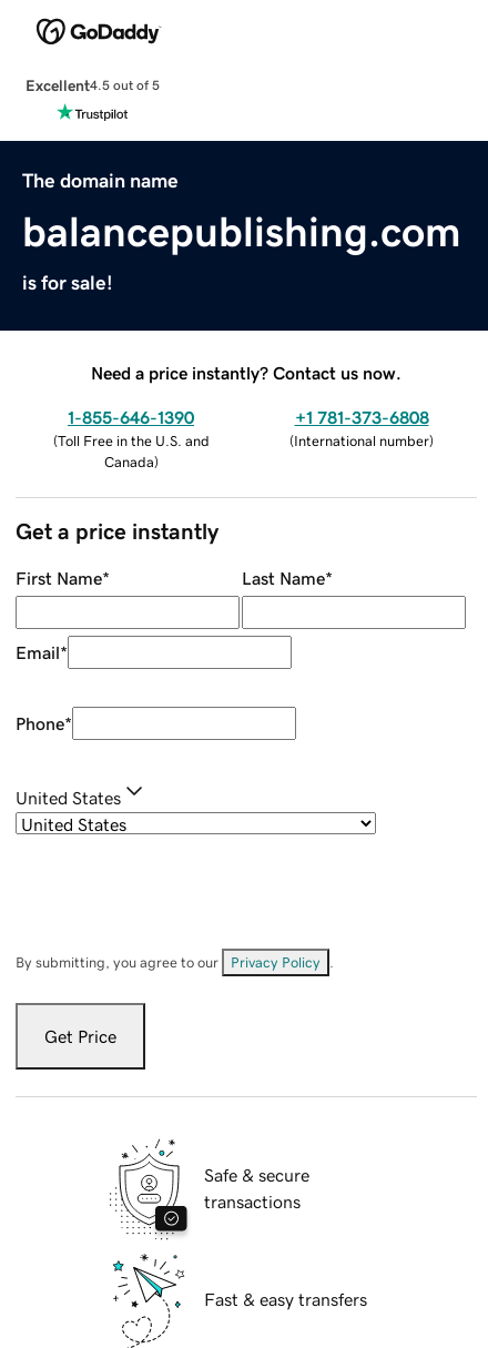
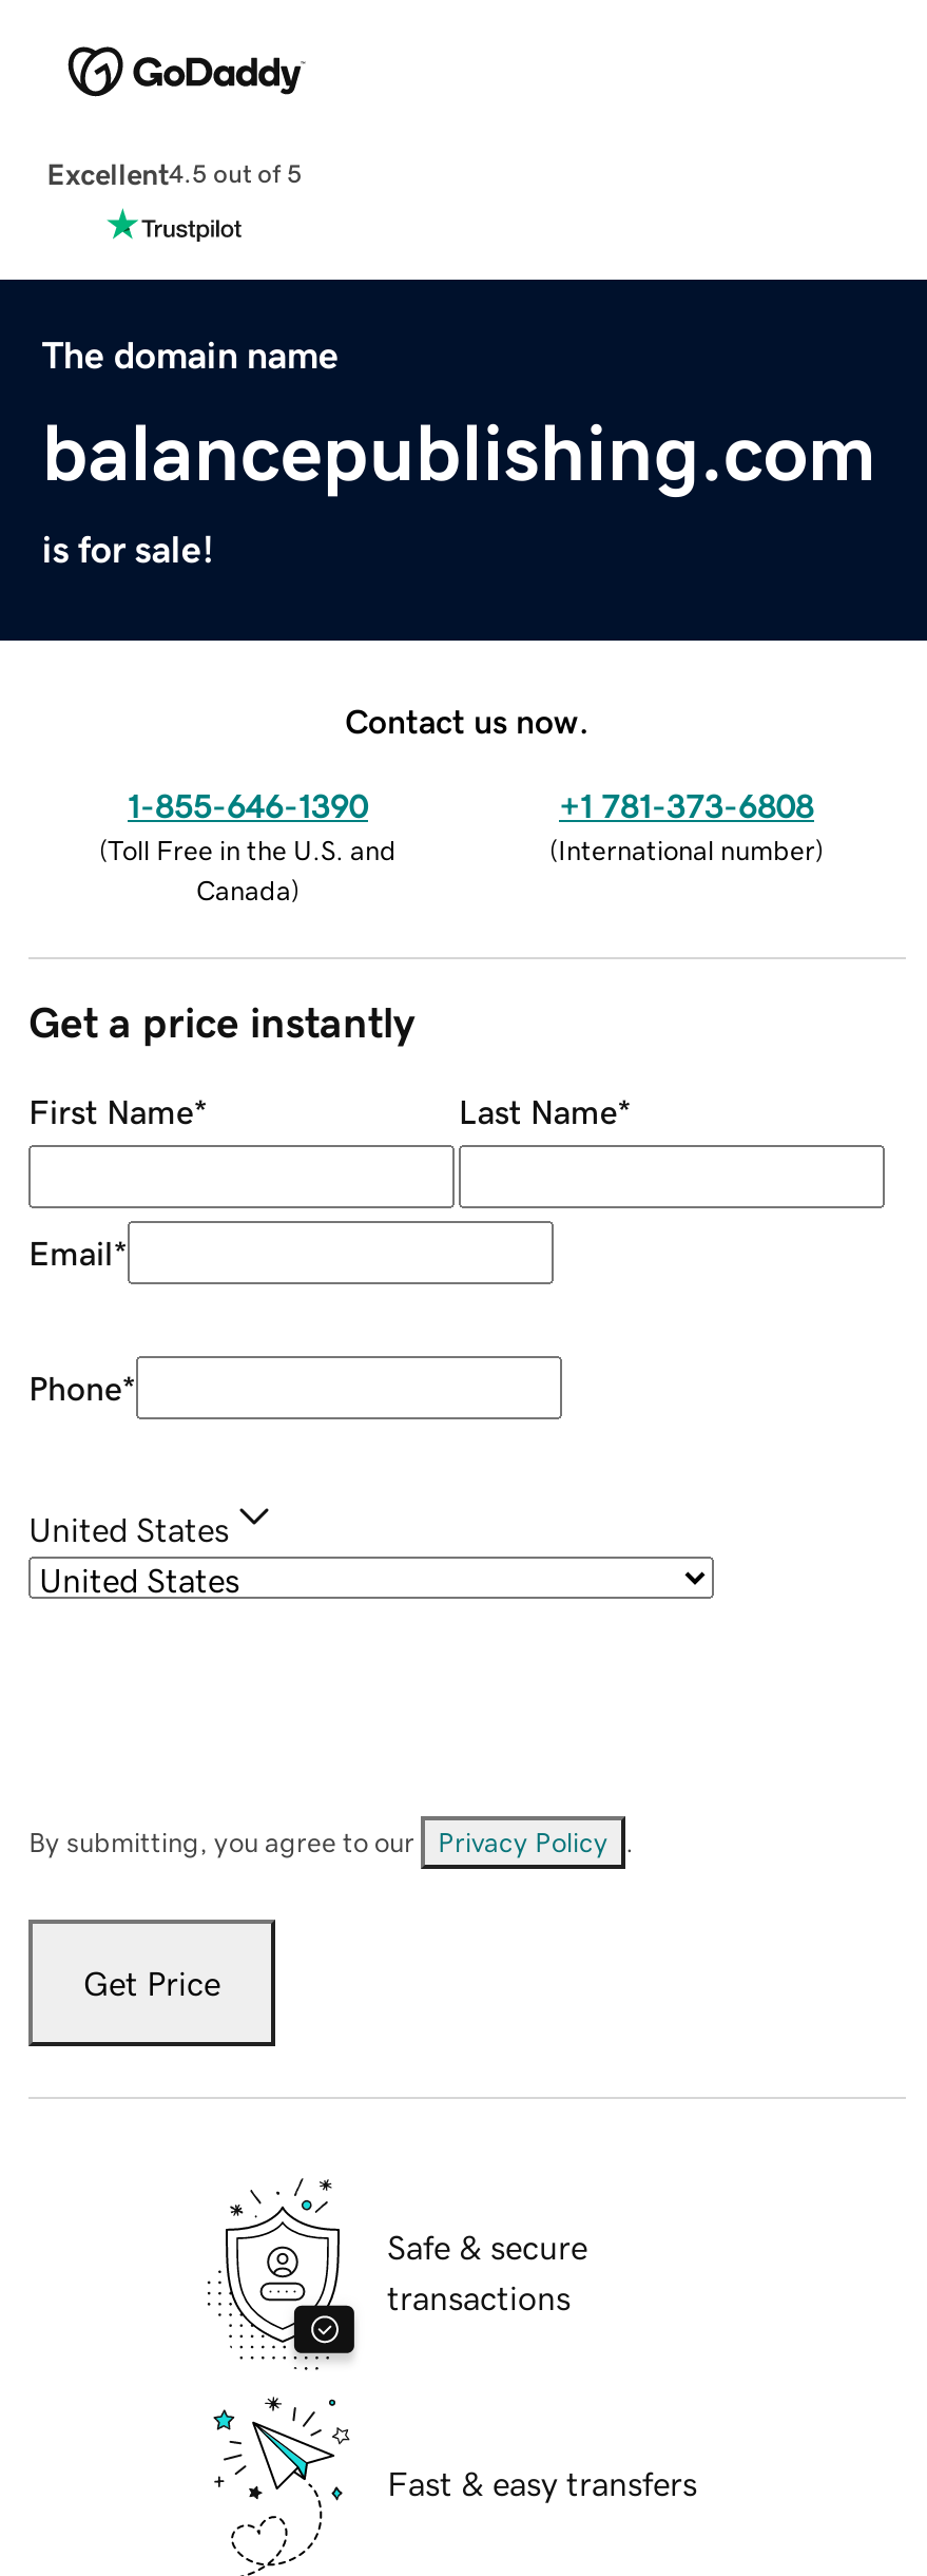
[91,363,401,381] Need a price instantly? Contact us now. -> [345,703,590,737] Contact us now.

